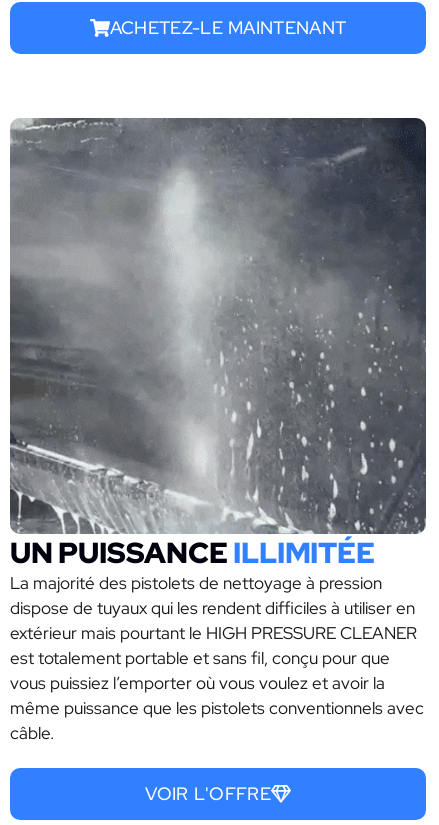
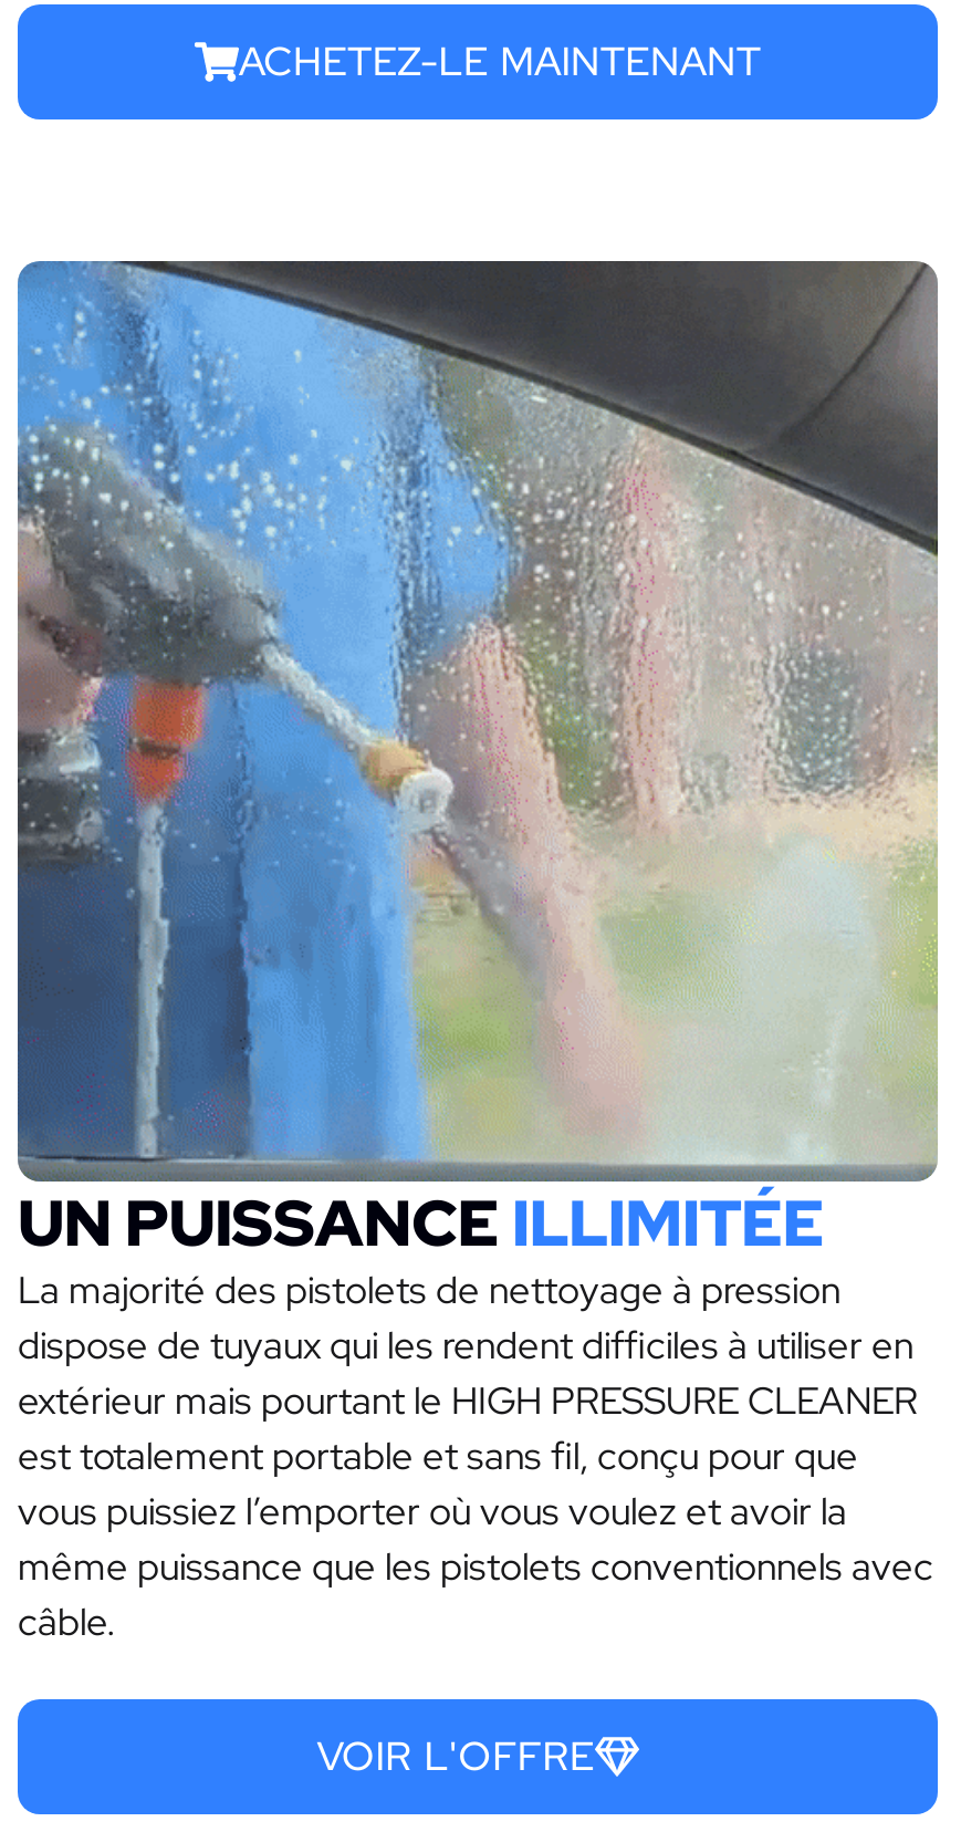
[9,118,427,533] [image] -> [15,259,940,1182] [image]

